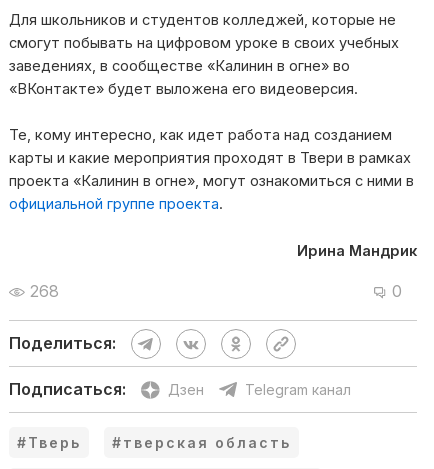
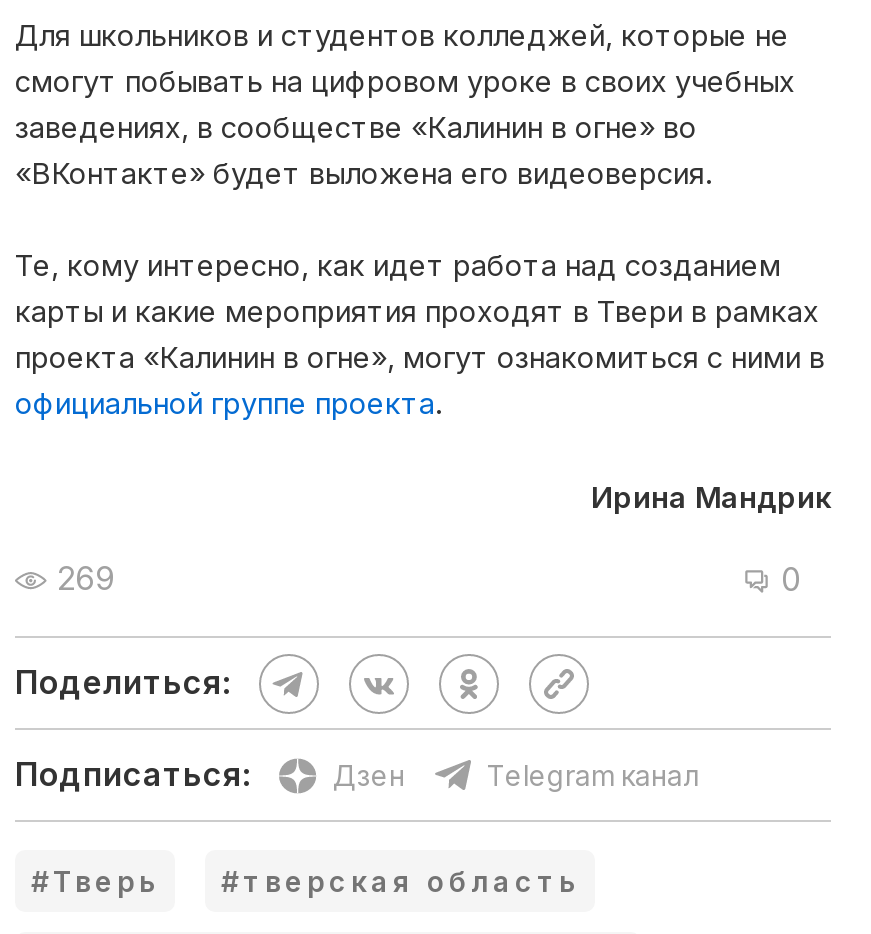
[25,281,59,301] 268 -> [47,558,115,598] 269

